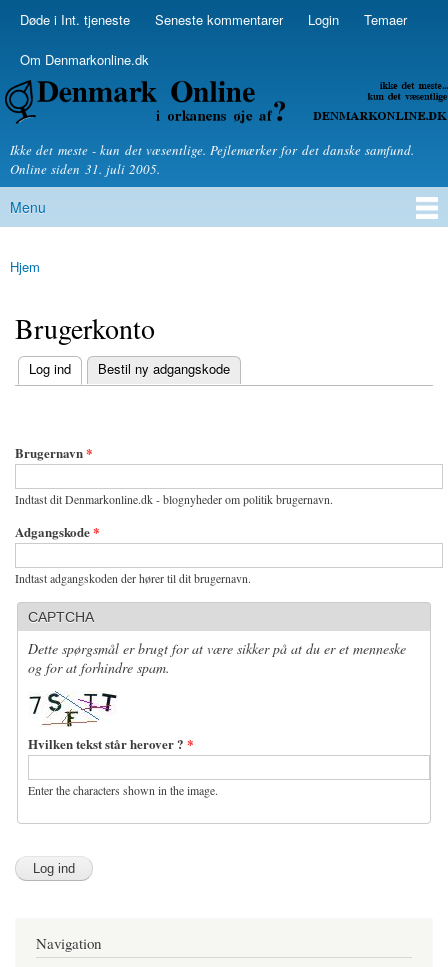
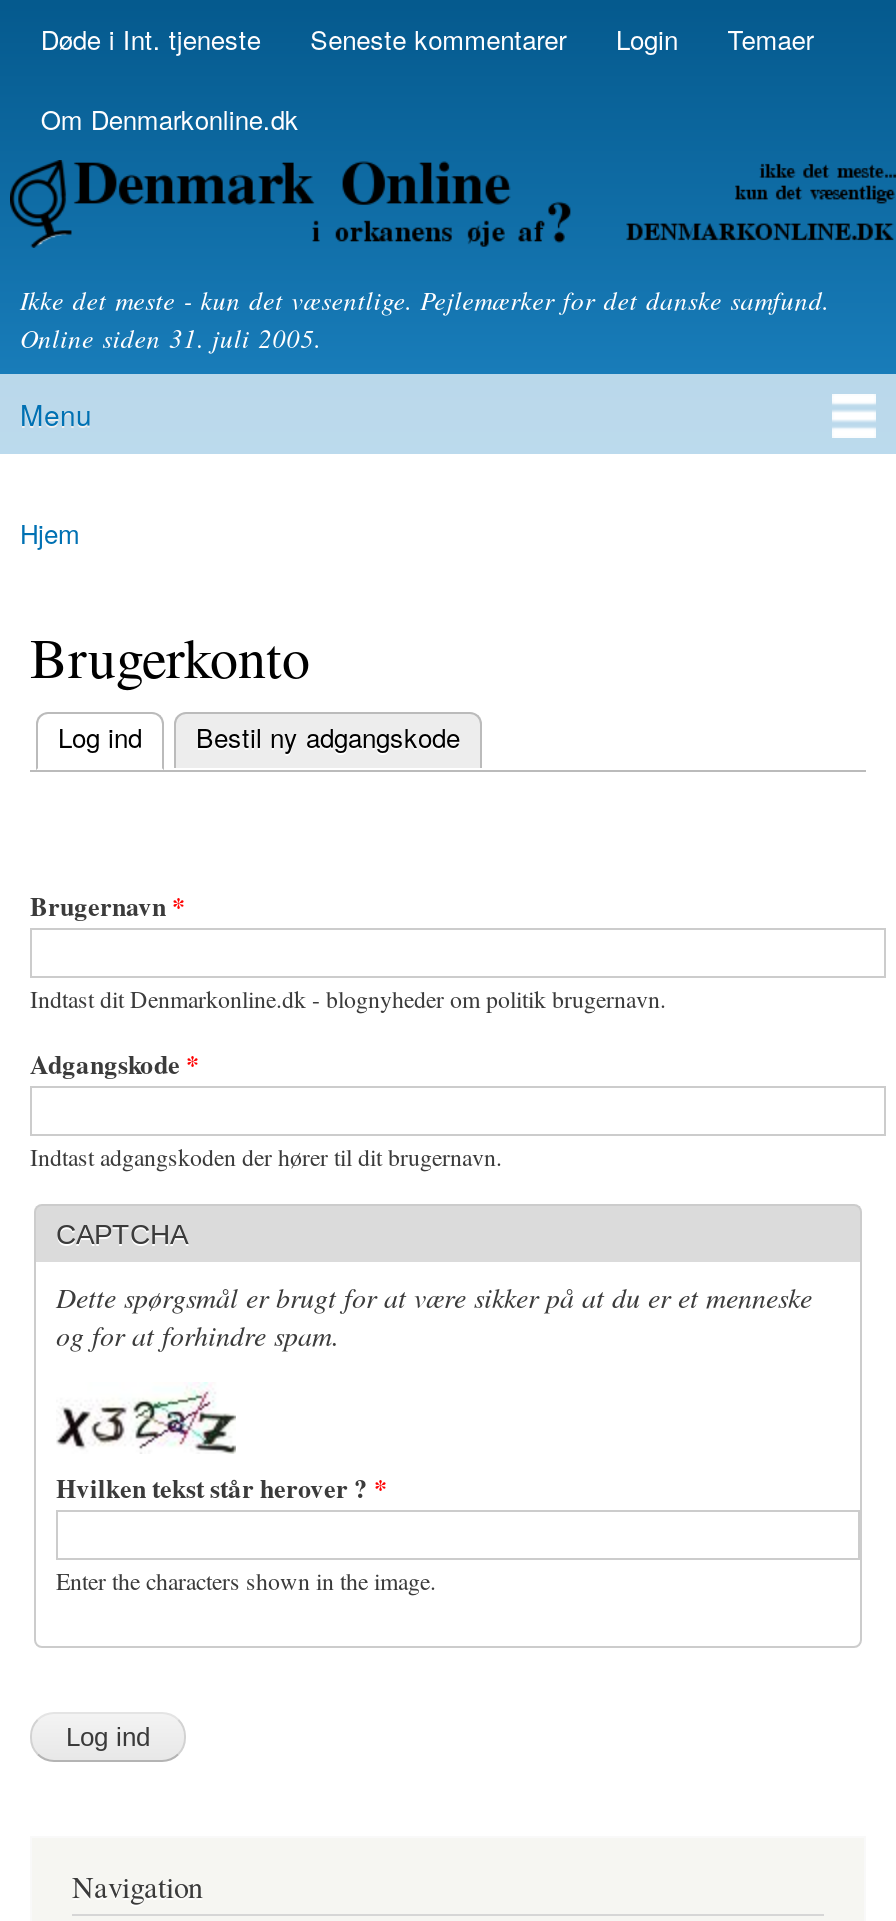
[29,691,117,727] [image] -> [56,1384,236,1454] [image]

